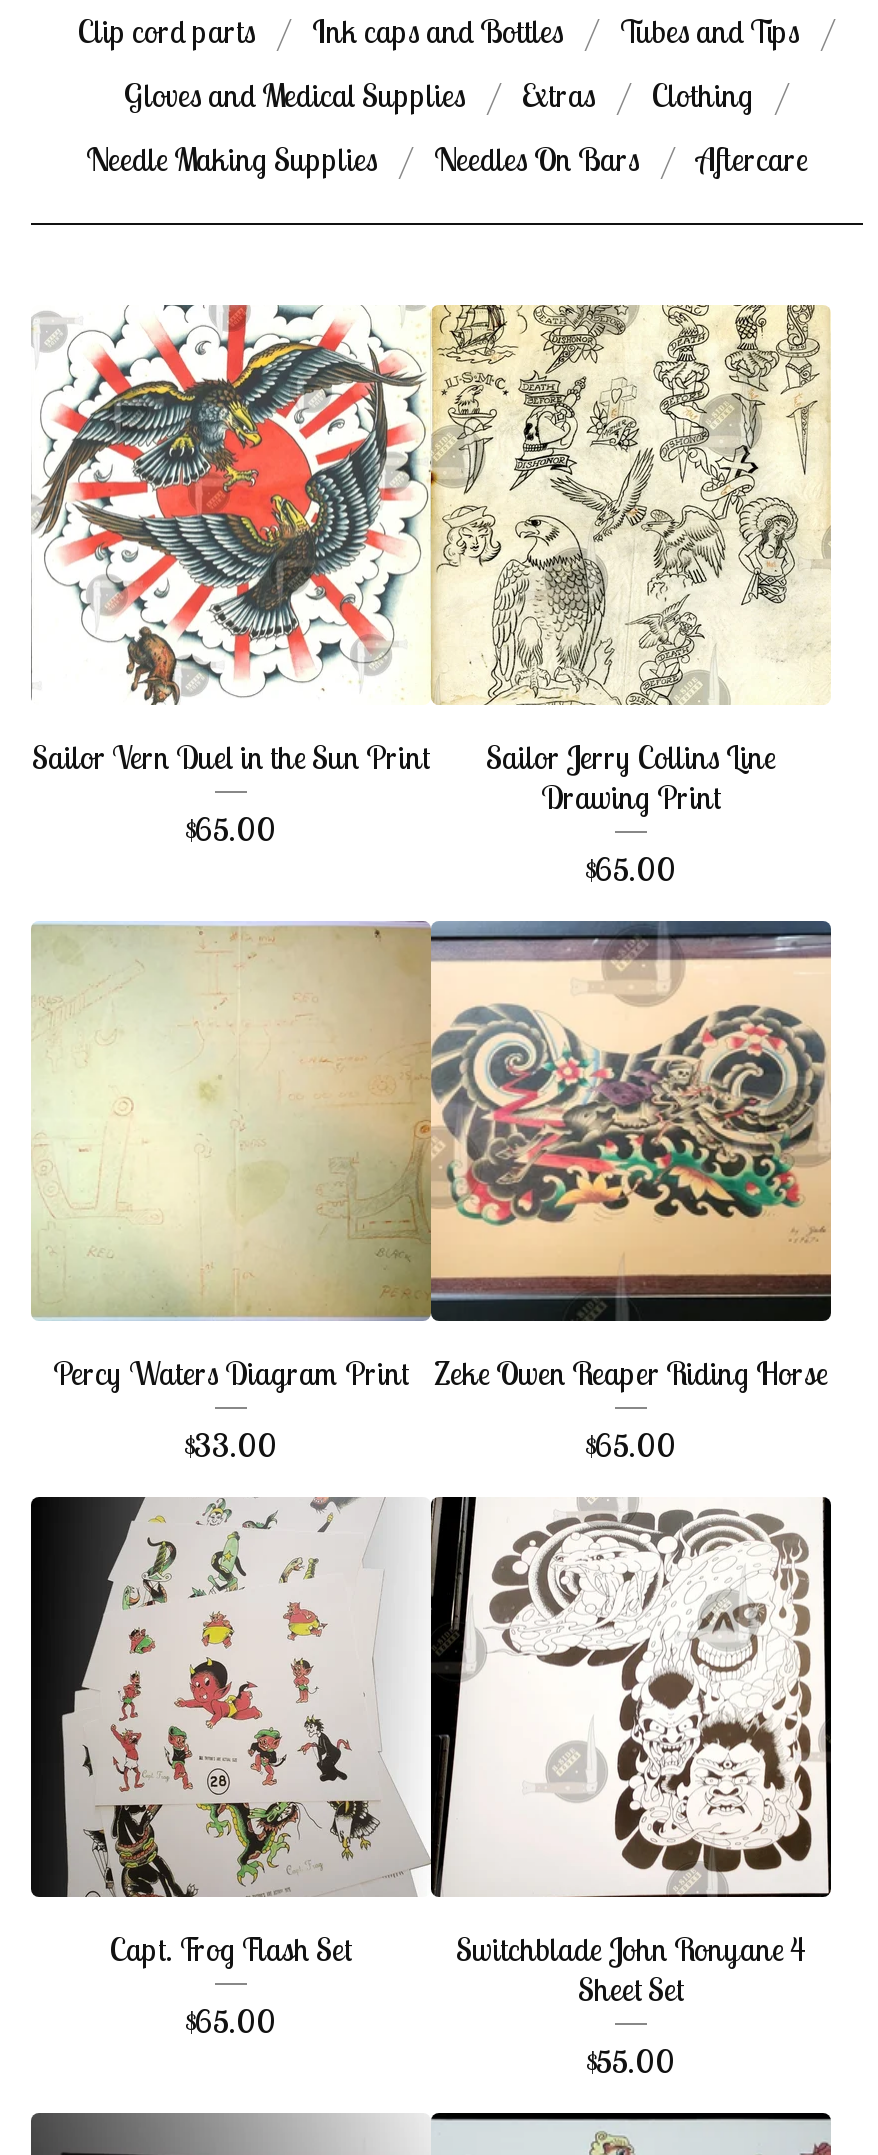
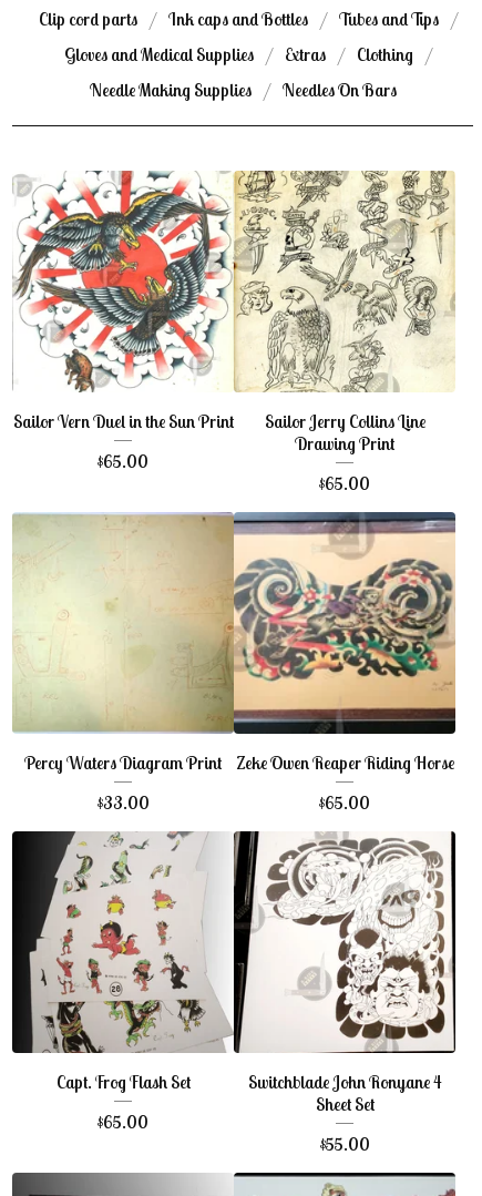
[696,138,808,178] Aftercare -> none

